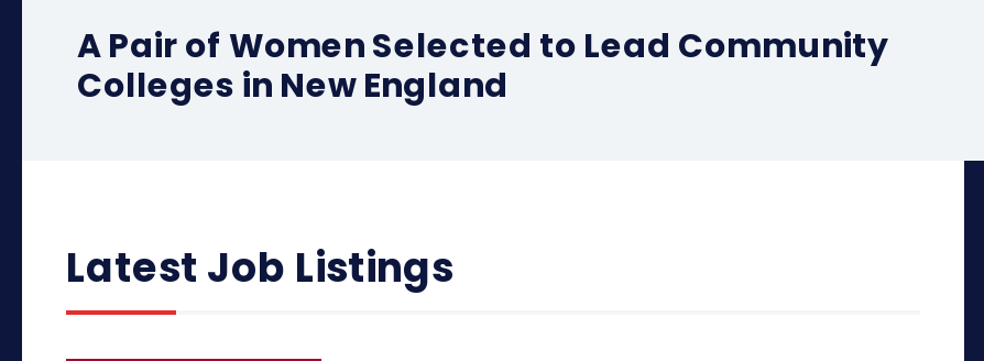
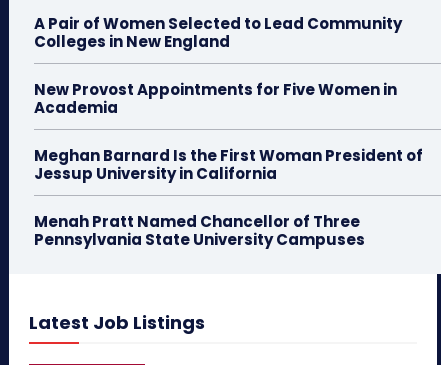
none -> [34,79,423,250] New Provost Appointments for Five Women in | Academia | Meghan Barnard Is the First Woman President of | Jessup University in California | Menah Pratt Named Chancellor of Three | Pennsylvania State University Campuses

